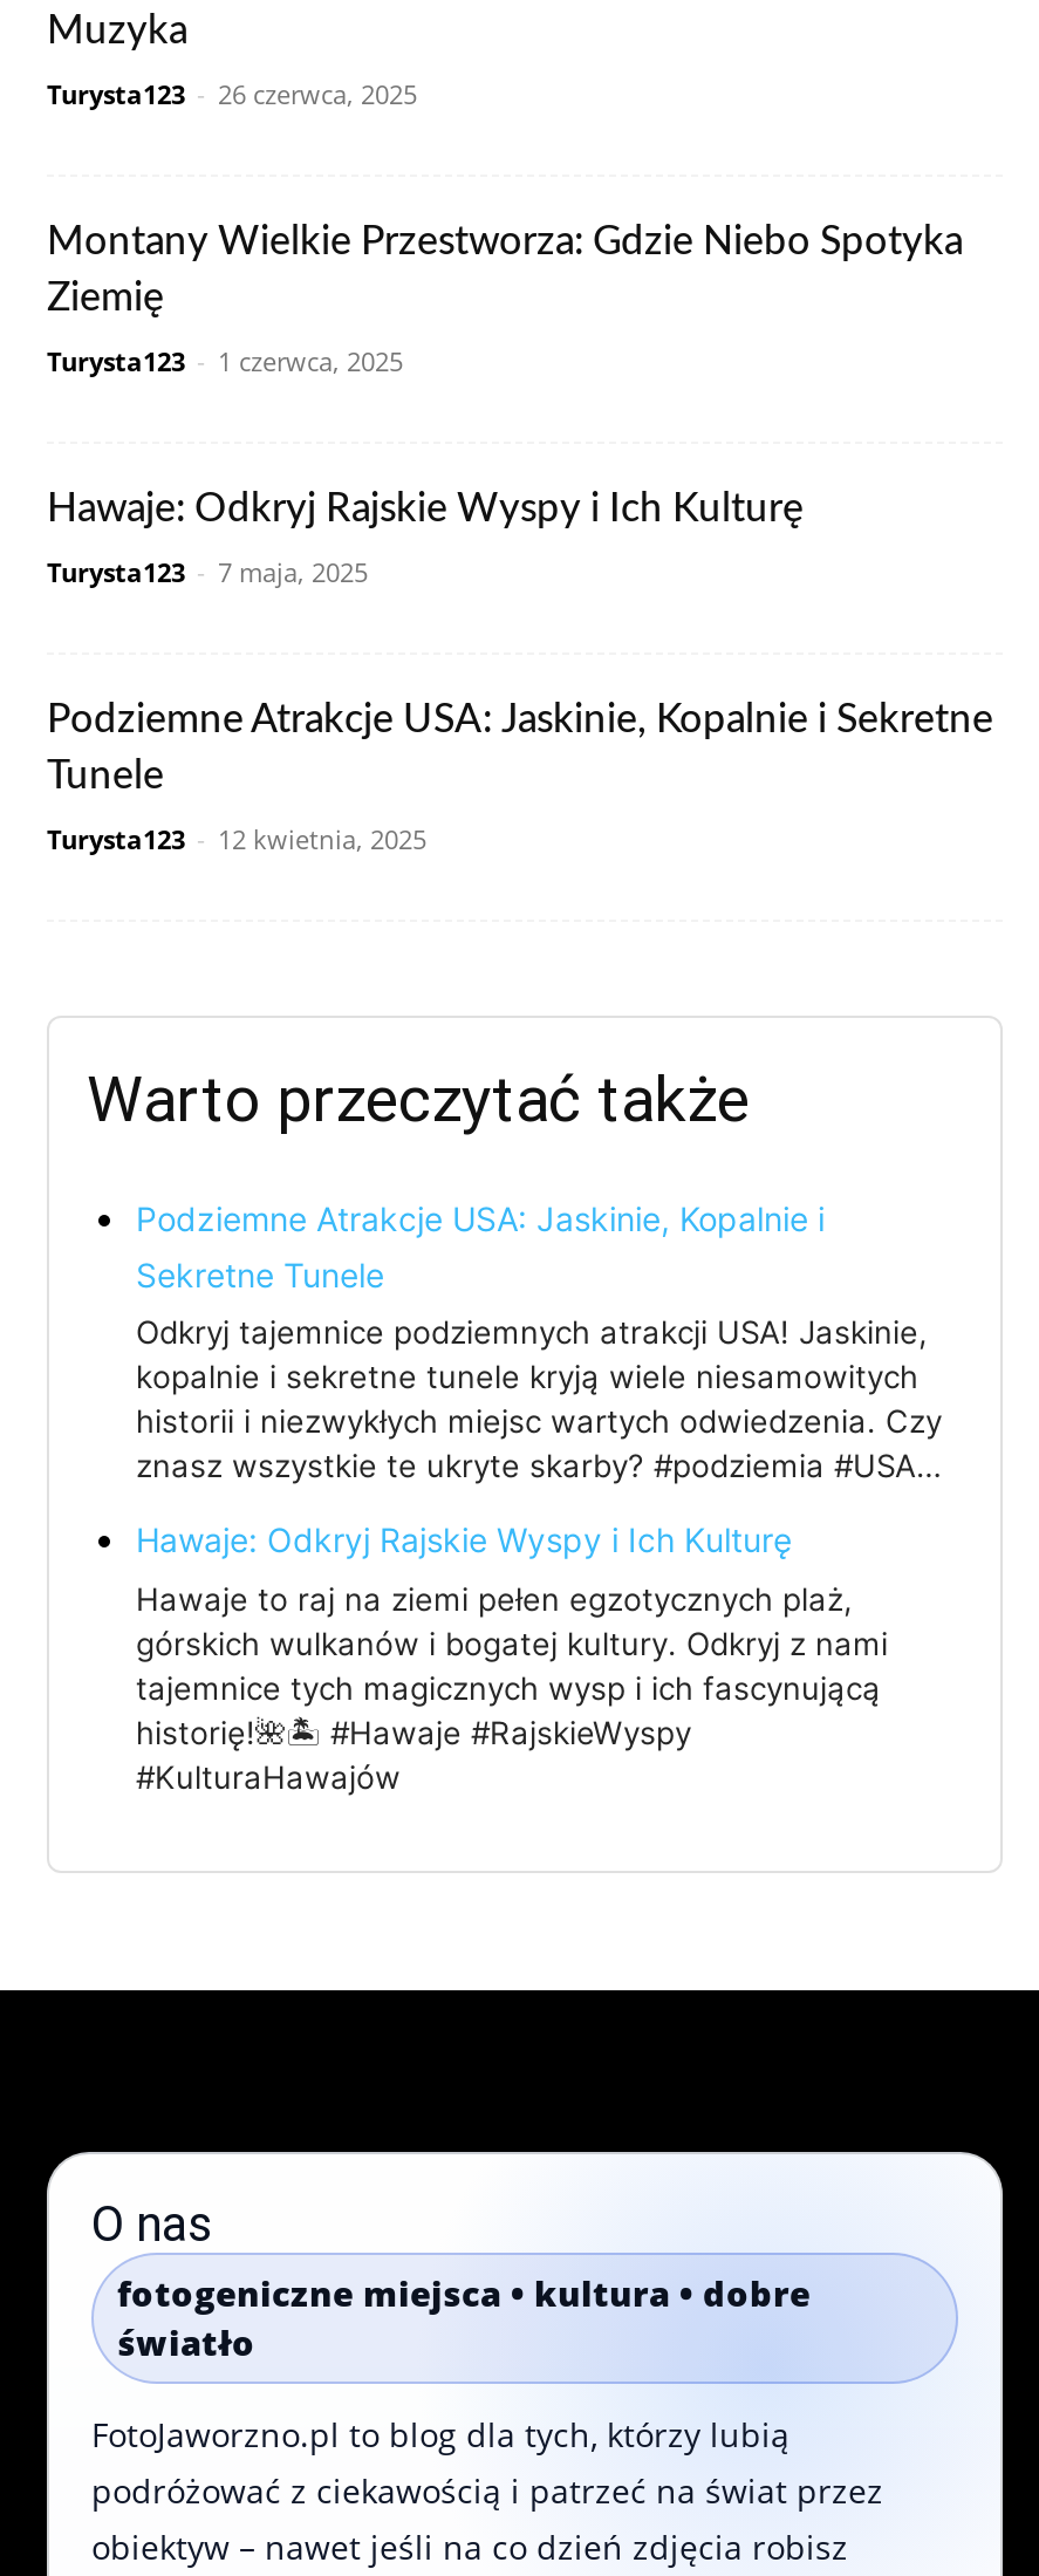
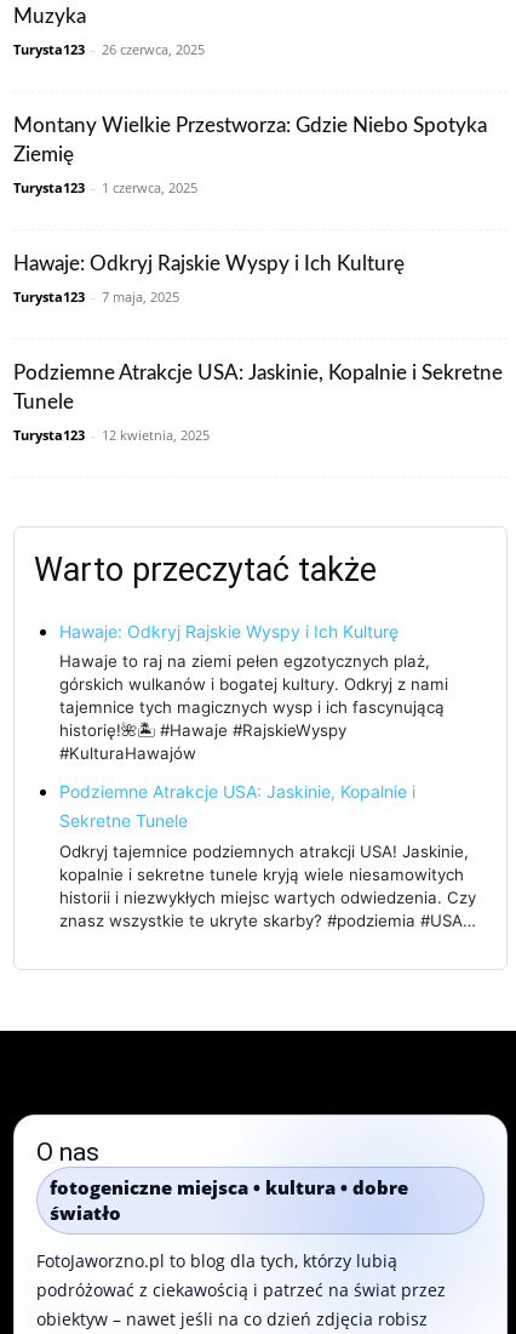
moved [136,1198,942,1485] -> [59,781,476,930]: Podziemne Atrakcje USA: Jaskinie, Kopalnie i | Sekretne Tunele | Odkryj tajemnice podziemnych atrakcji USA! Jaskinie, | kopalnie i sekretne tunele kryją wiele niesamowitych | historii i niezwykłych miejsc wartych odwiedzenia. Czy | znasz wszystkie te ukryte skarby? #podziemia #USA…
moved [136,1520,888,1795] -> [59,621,448,763]: Hawaje: Odkryj Rajskie Wyspy i Ich Kulturę | Hawaje to raj na ziemi pełen egzotycznych plaż, | górskich wulkanów i bogatej kultury. Odkryj z nami | tajemnice tych magicznych wysp i ich fascynującą | #KulturaHawajów

